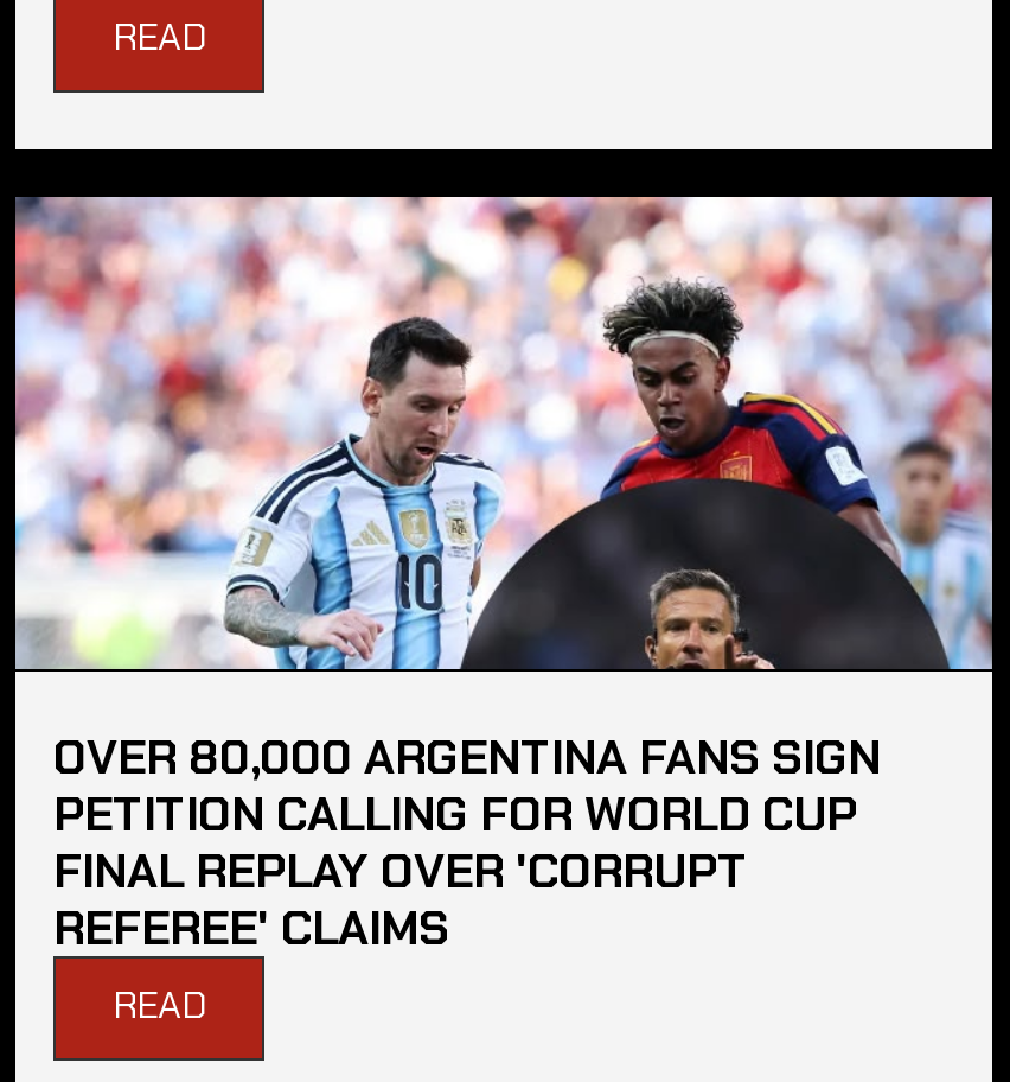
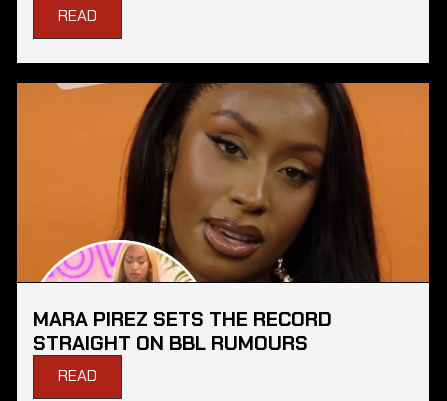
[13,195,995,959] [image] | OVER 80,000 ARGENTINA FANS SIGN | PETITION CALLING FOR WORLD CUP | FINAL REPLAY OVER 'CORRUPT | REFEREE' CLAIMS -> [16,82,430,356] [image] | MARA PIREZ SETS THE RECORD | STRAIGHT ON BBL RUMOURS

